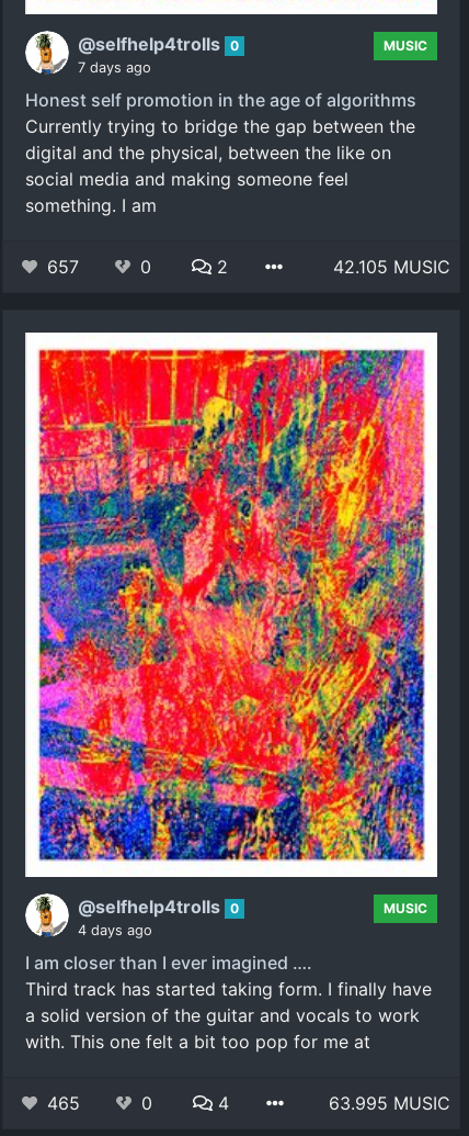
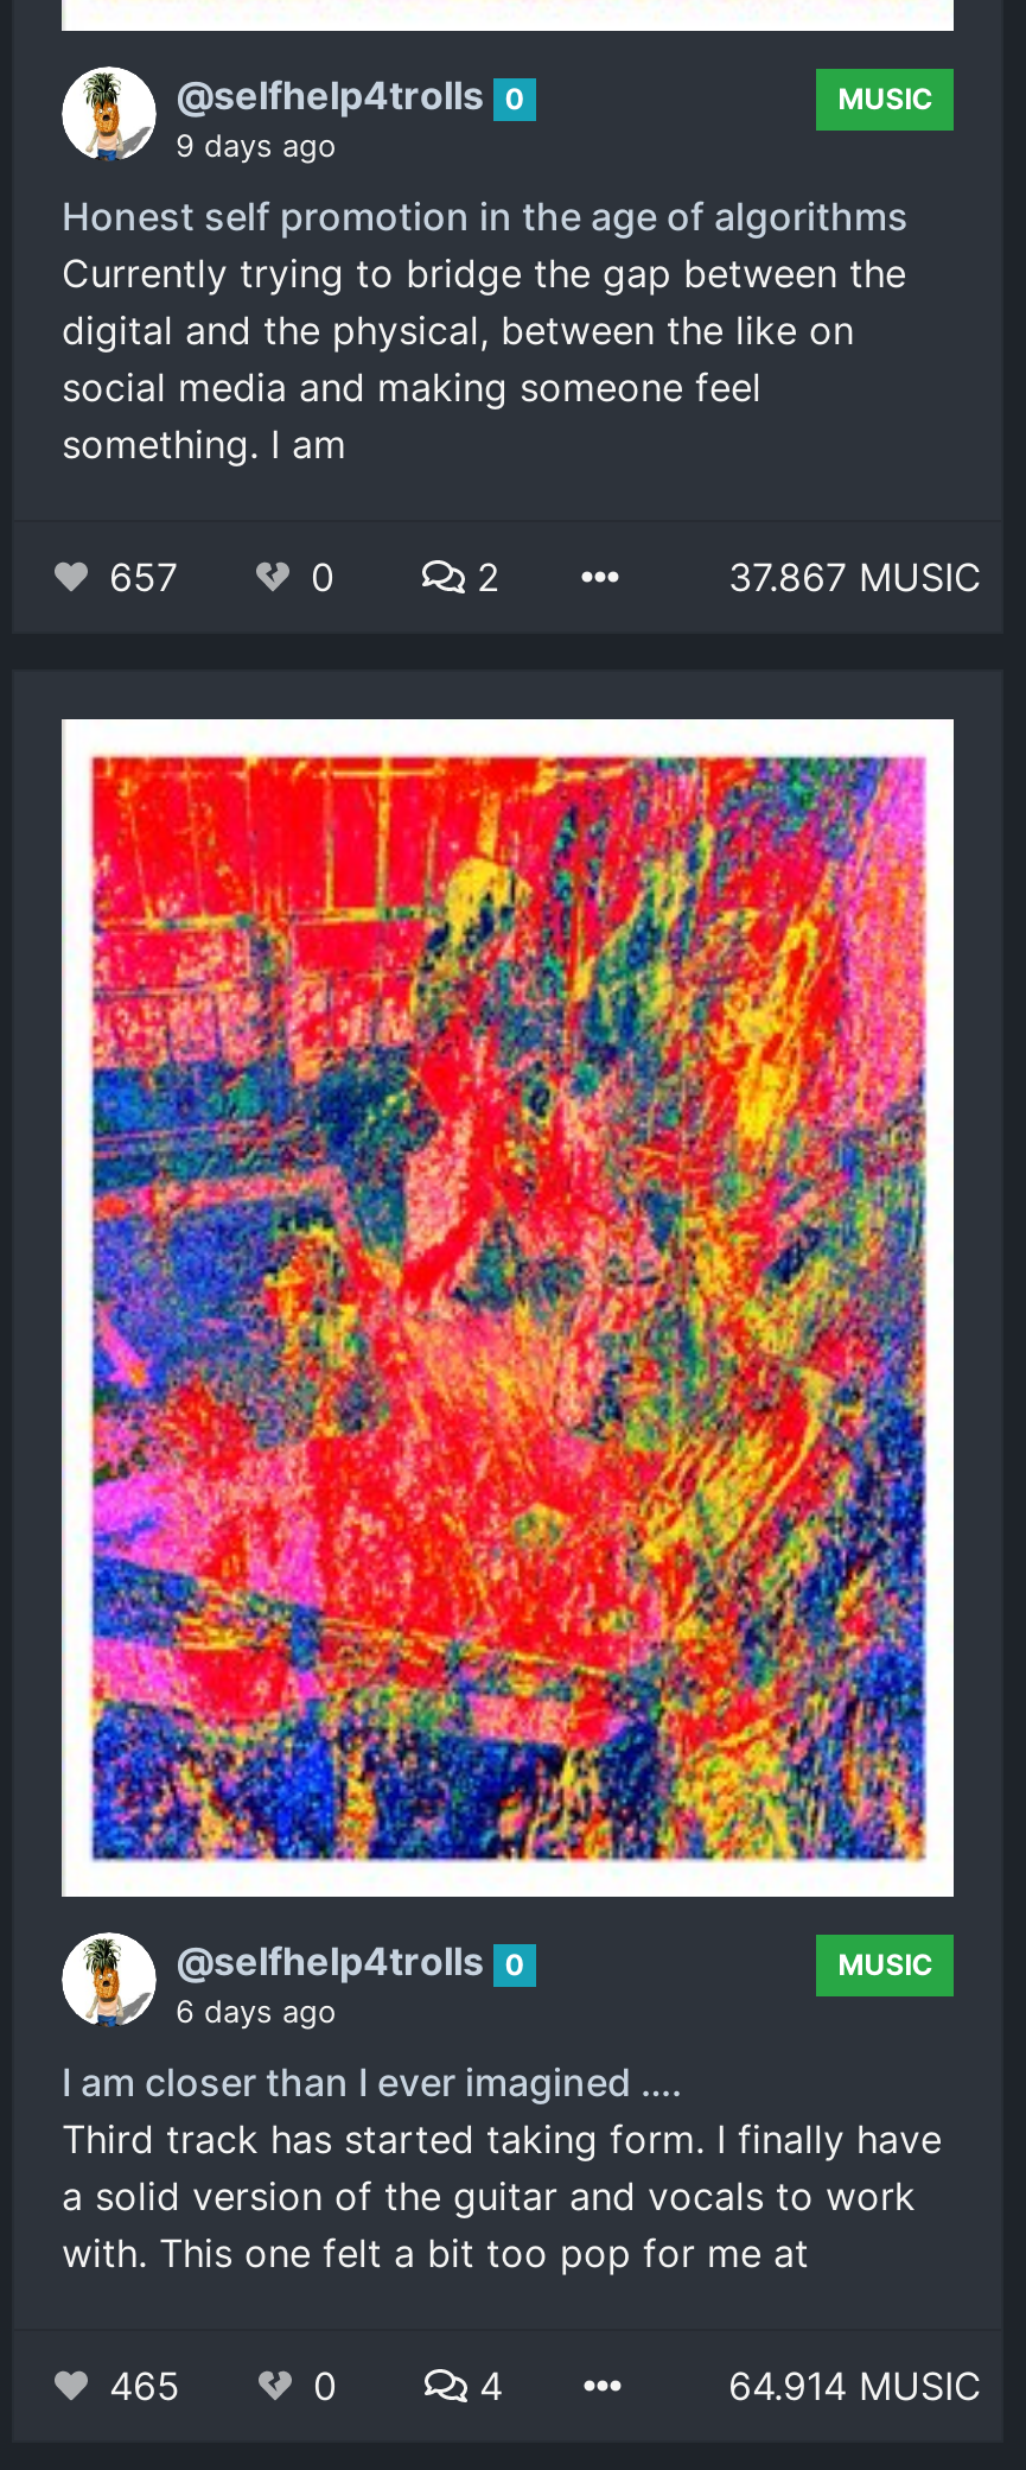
[78,59,151,76] 7 days ago -> [176,128,337,163] 9 days ago
[333,256,450,277] 42.105 MUSIC -> [728,553,982,600] 37.867 MUSIC
[78,922,152,939] 4 days ago -> [176,1995,337,2030] 6 days ago
[329,1092,450,1114] 63.995 MUSIC -> [728,2362,982,2410] 64.914 MUSIC

